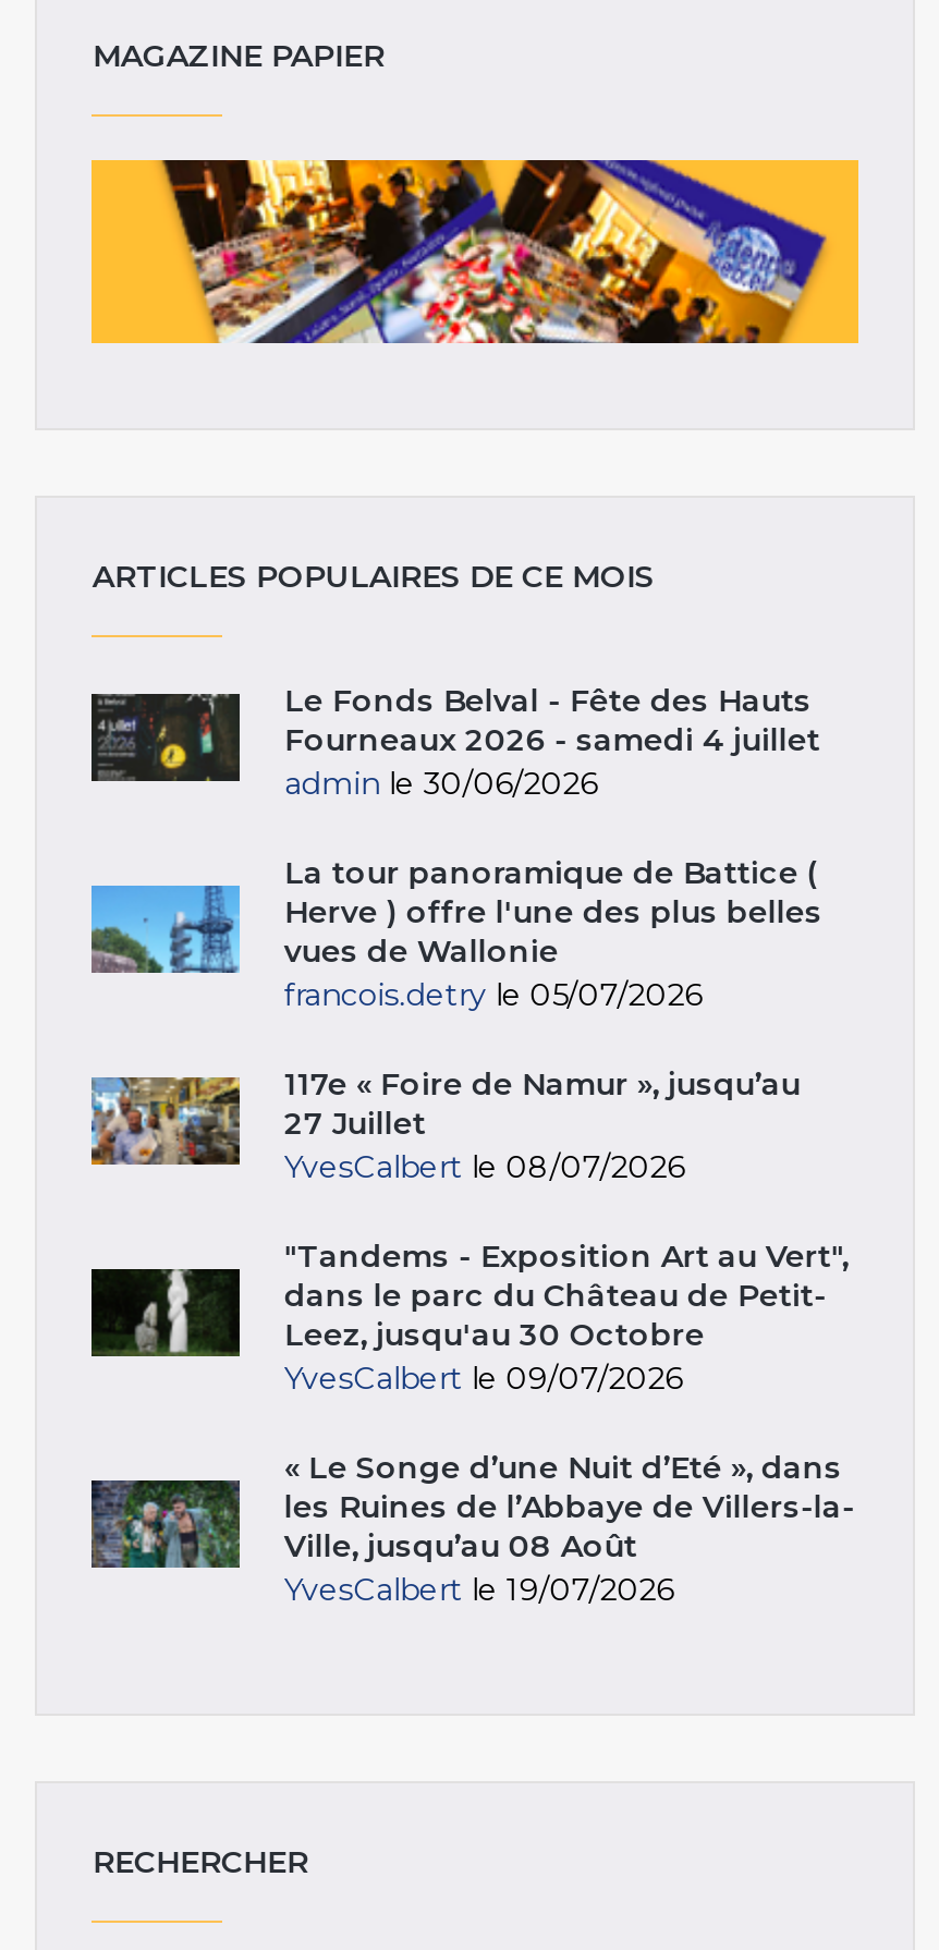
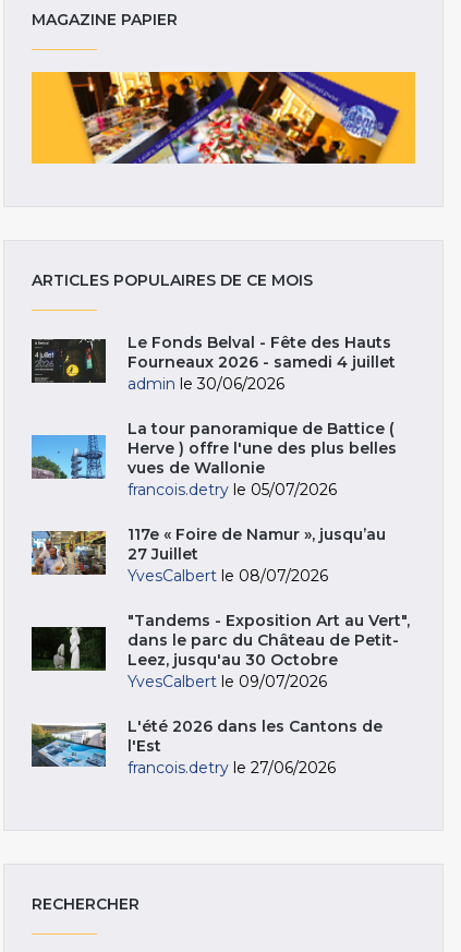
[92,1449,855,1610] [image] | « Le Songe d’une Nuit d’Eté », dans | les Ruines de l’Abbaye de Villers-la- | Ville, jusqu’au 08 Août | YvesCalbert le 19/07/2026 -> [31,717,383,778] [image] | L'été 2026 dans les Cantons de | l'Est | francois.detry le 27/06/2026

